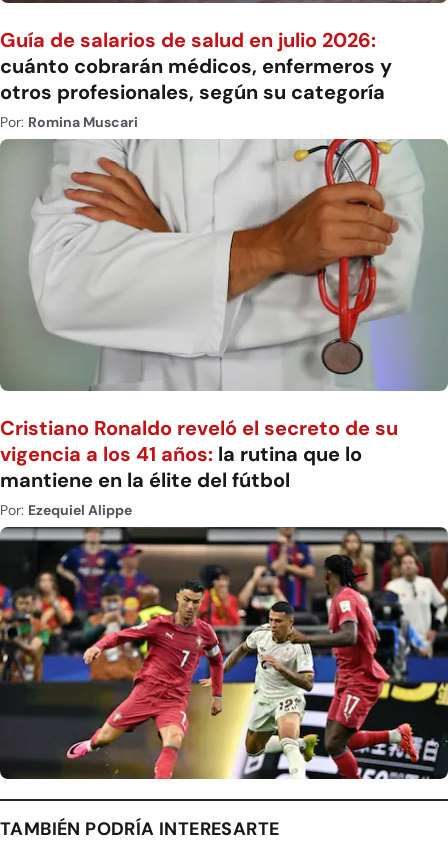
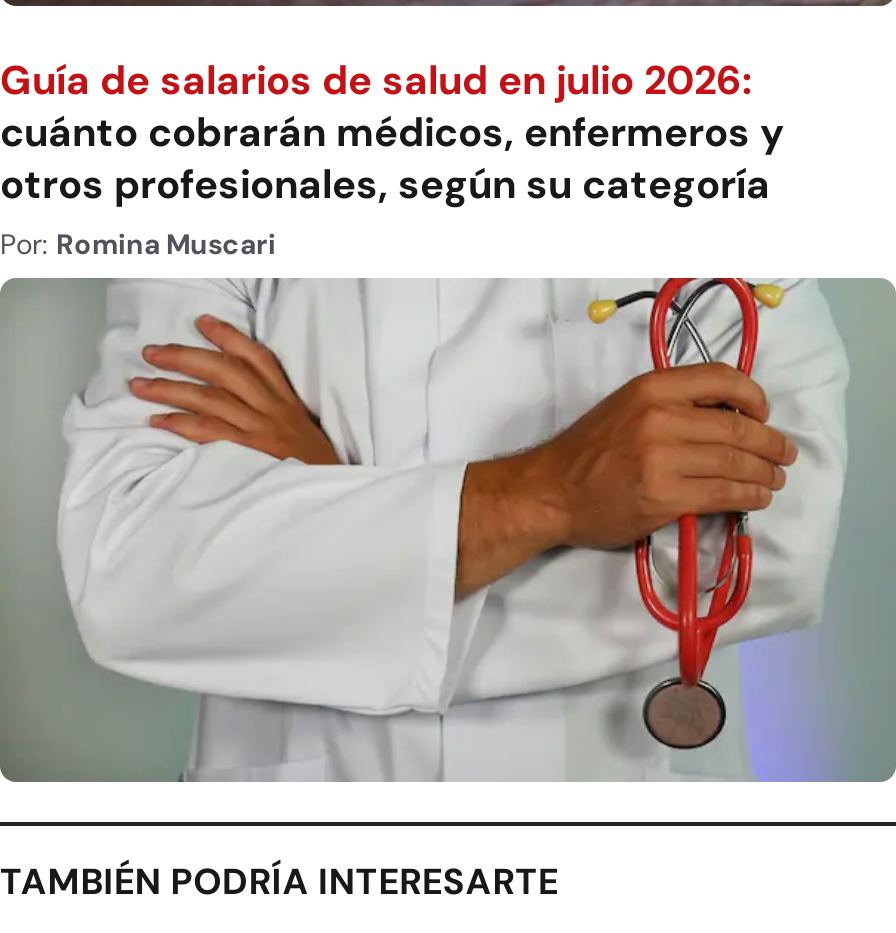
[0,415,398,519] Cristiano Ronaldo reveló el secreto de su | vigencia a los 41 años: la rutina que lo | mantiene en la élite del fútbol | Por: Ezequiel Alippe -> none
[3,526,445,780] [image] -> none

